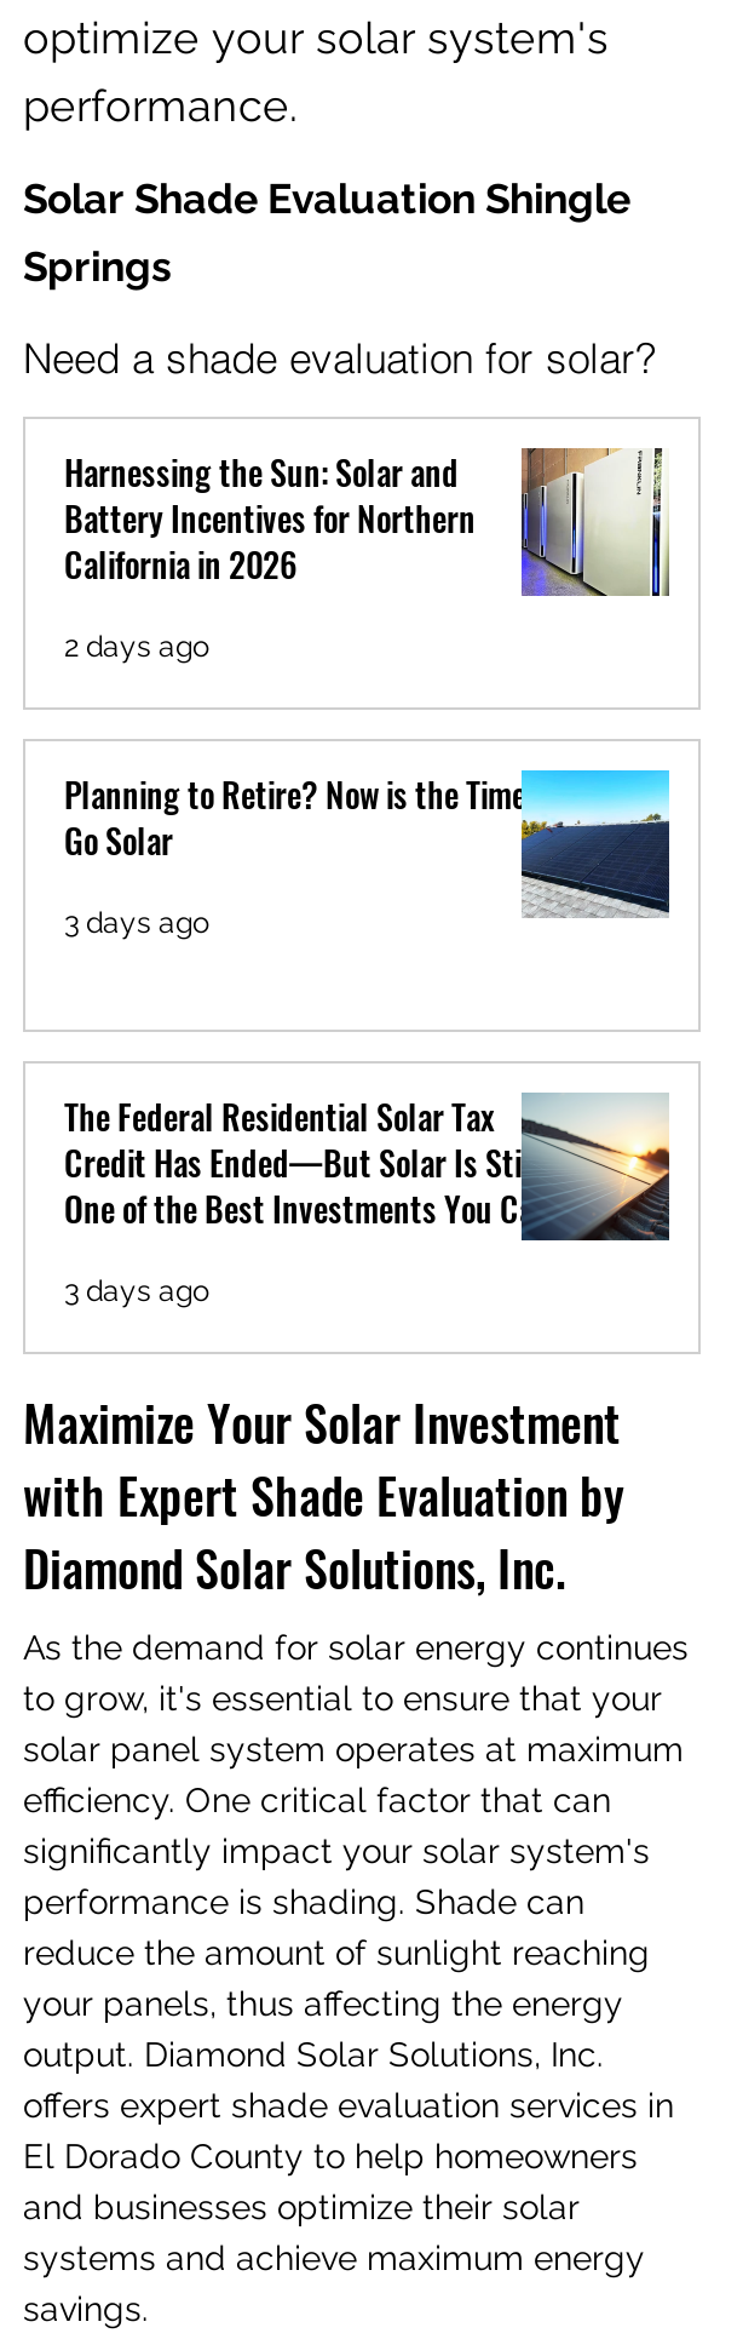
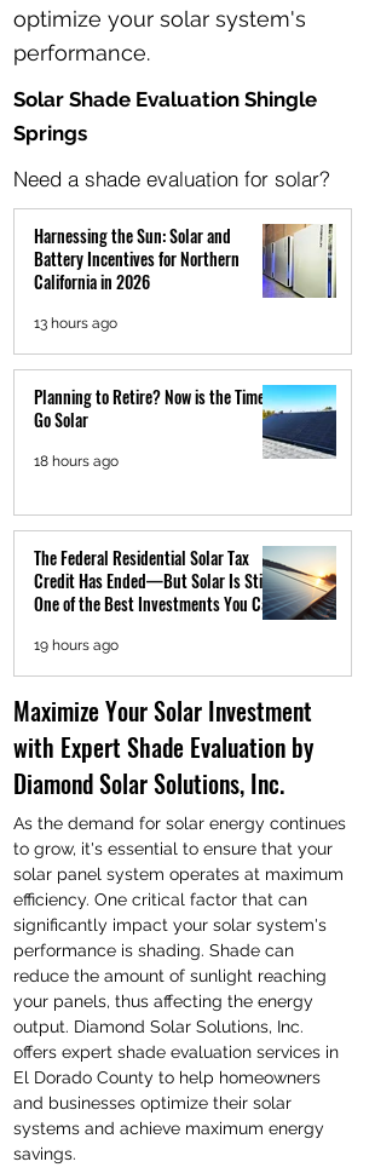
[64,630,209,664] 2 days ago -> [34,315,117,332] 13 hours ago
[64,906,209,940] 3 days ago -> [34,453,119,470] 18 hours ago
[64,1274,209,1308] 3 days ago -> [34,637,119,654] 19 hours ago

